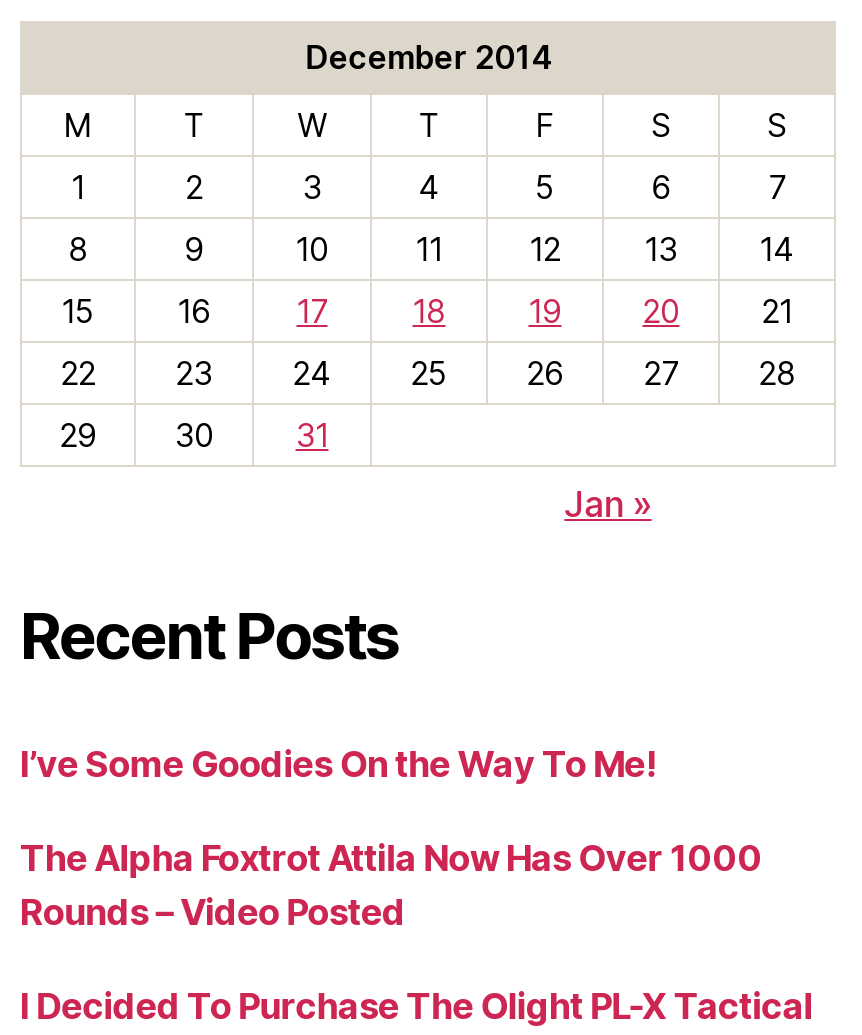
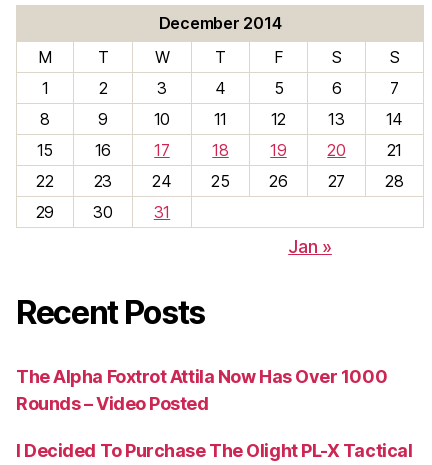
[20,743,656,785] I’ve Some Goodies On the Way To Me! -> none

